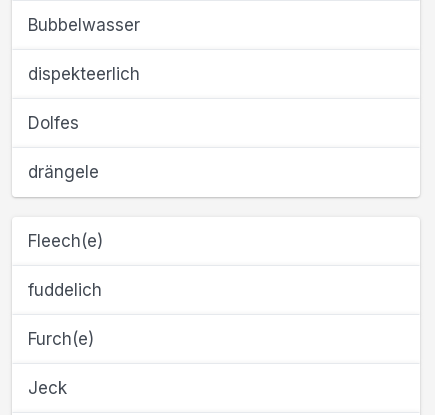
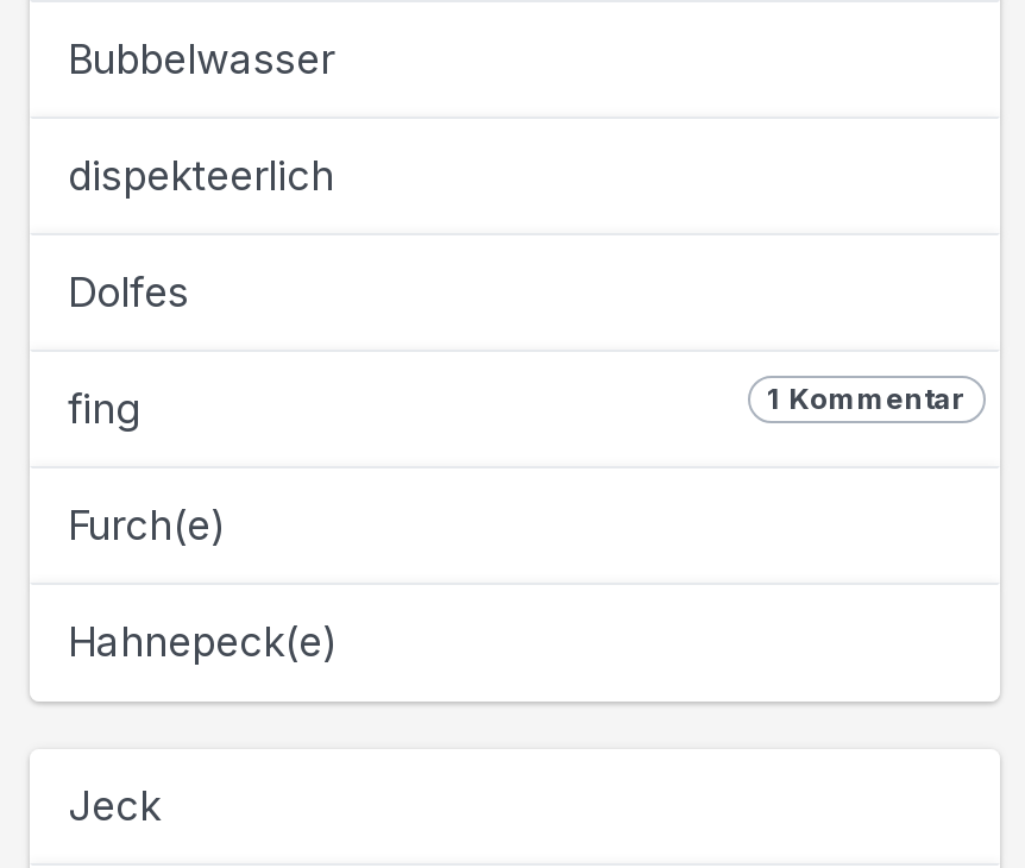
[28,162,103,300] drängele | Fleech(e) | fuddelich -> [68,380,967,433] 1 Kommentar | fing
moved [28,329,94,349] -> [68,502,225,549]: Furch(e)
none -> [68,618,337,666] Hahnepeck(e)

